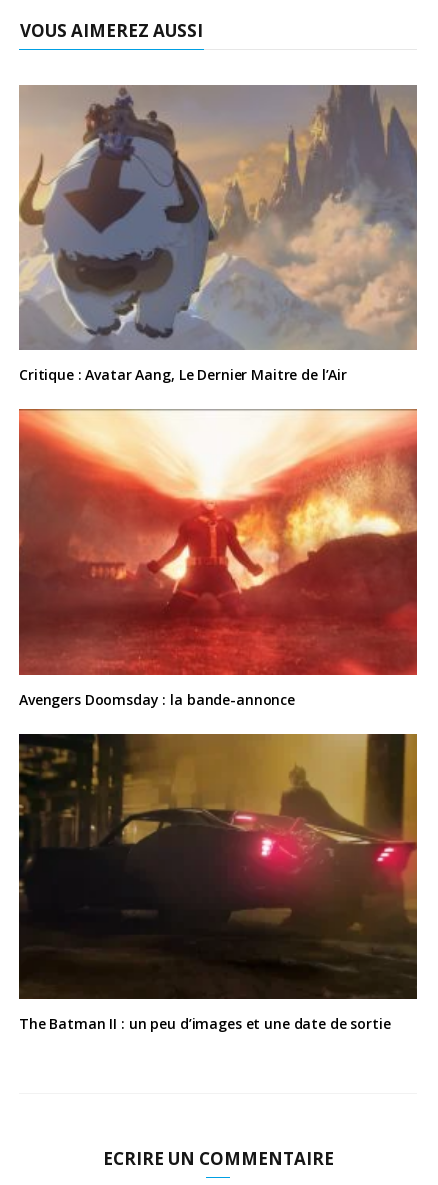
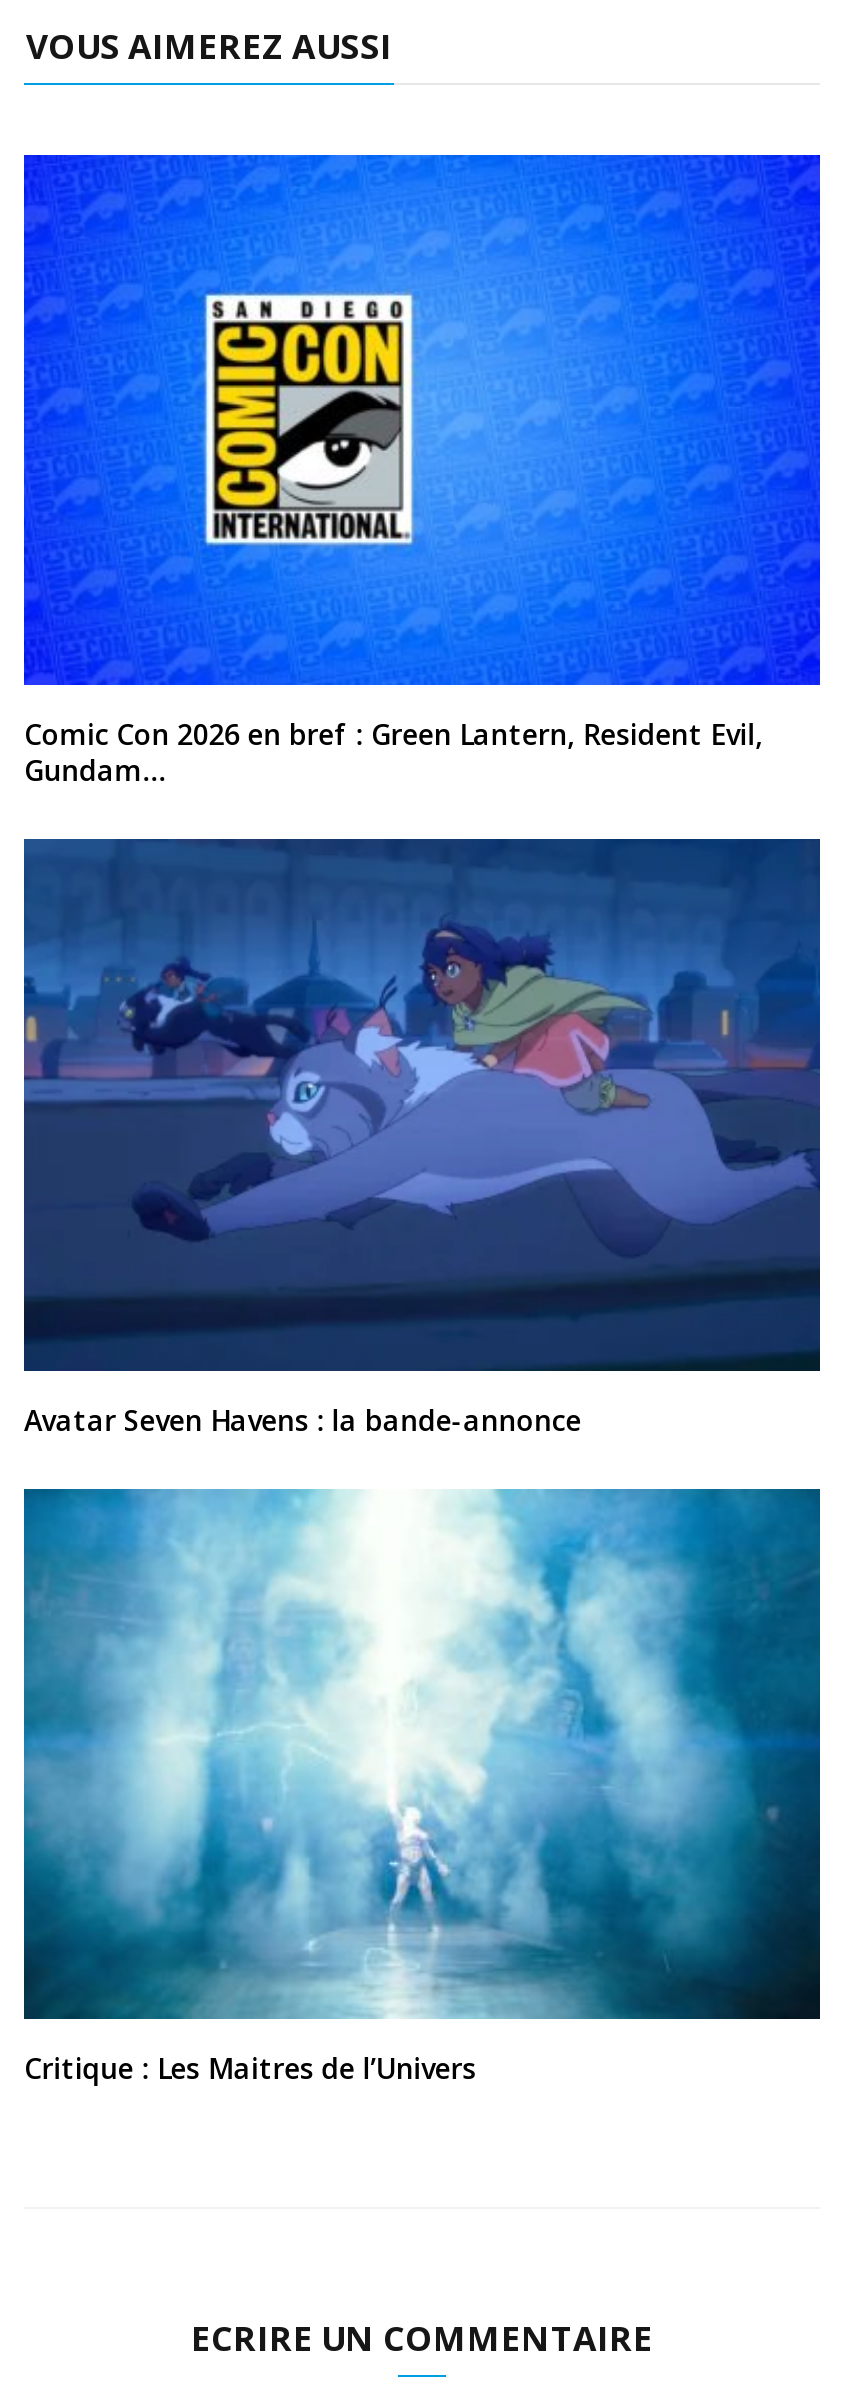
[18,84,418,384] [image] | Critique : Avatar Aang, Le Dernier Maitre de l’Air -> [22,153,822,790] [image] | Comic Con 2026 en bref : Green Lantern, Resident Evil, | Gundam…
[18,408,418,709] [image] | Avengers Doomsday : la bande-annonce -> [22,837,822,1439] [image] | Avatar Seven Havens : la bande-annonce
[18,733,418,1033] [image] | The Batman II : un peu d’images et une date de sortie -> [22,1487,822,2087] [image] | Critique : Les Maitres de l’Univers

